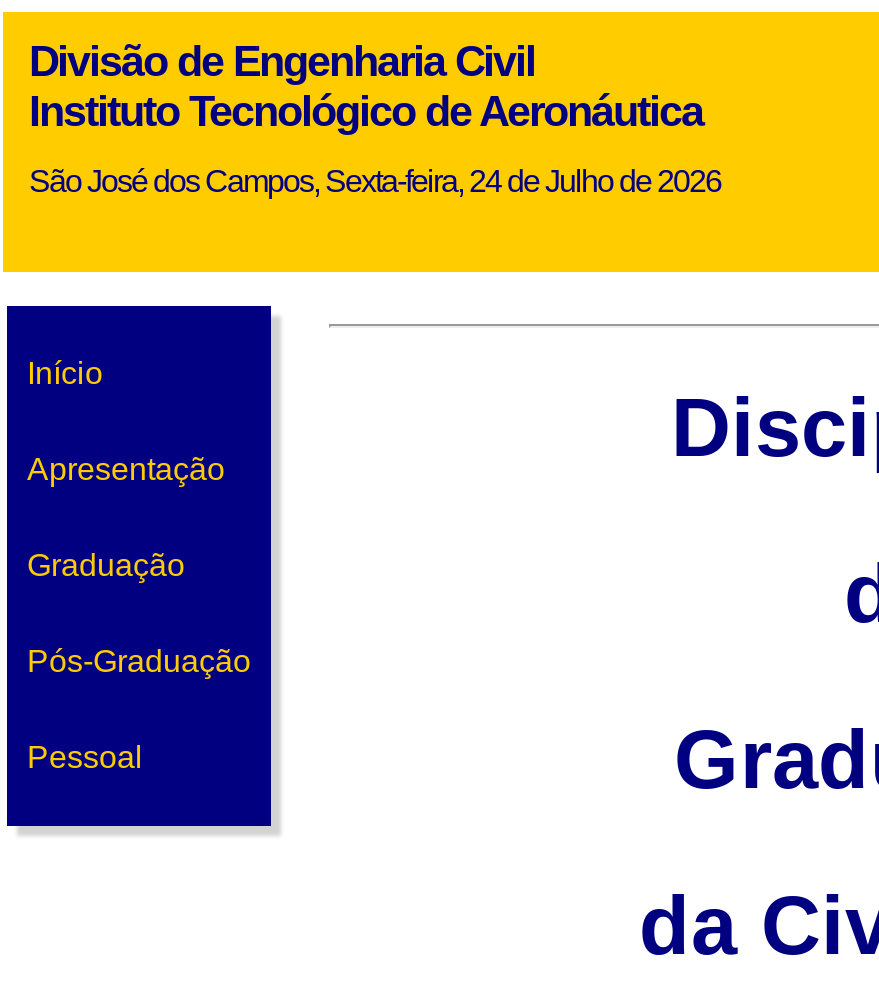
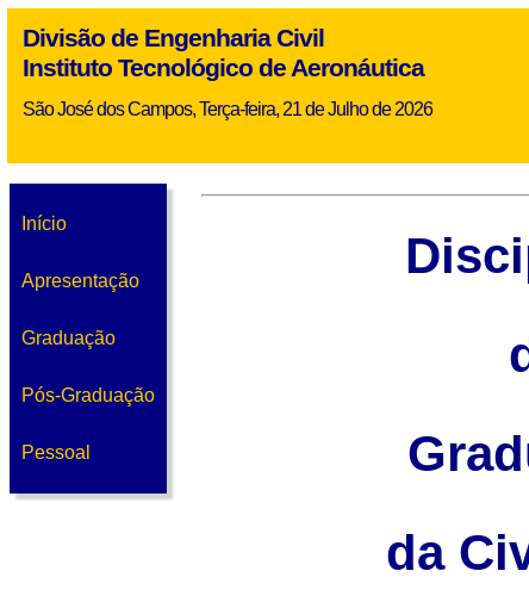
[29,163,721,197] São José dos Campos, Sexta-feira, 24 de Julho de 2026 -> [23,98,432,119] São José dos Campos, Terça-feira, 21 de Julho de 2026

